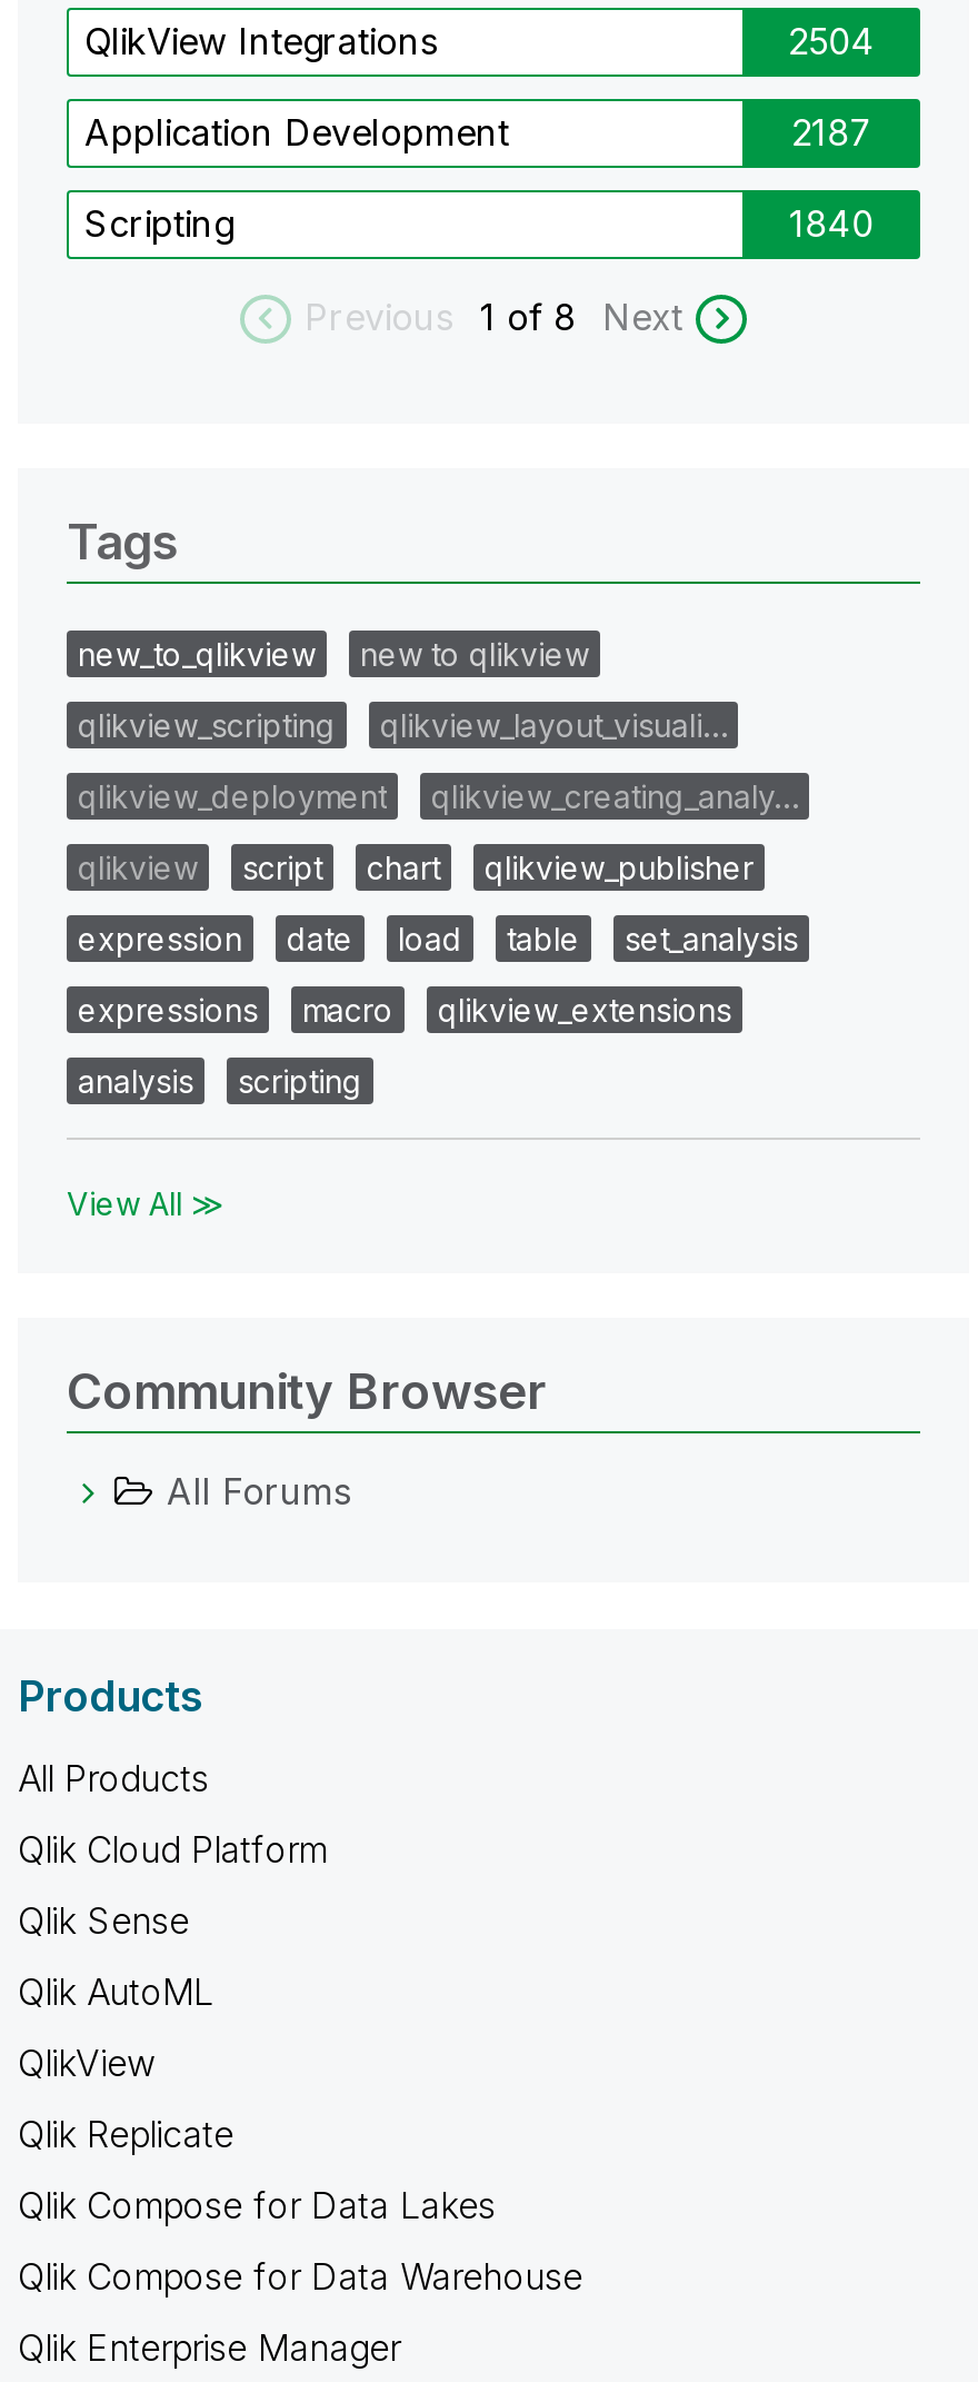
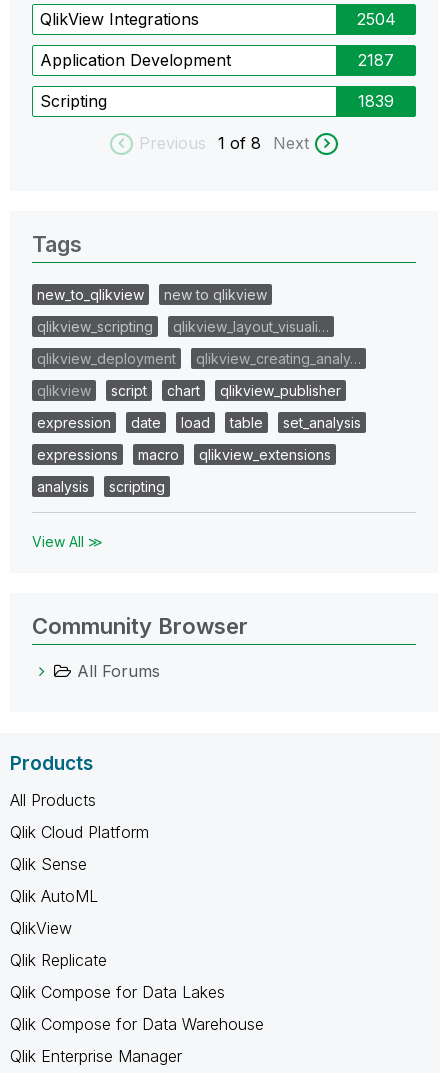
[789,200,874,245] 1840 -> [358,90,394,110] 1839

